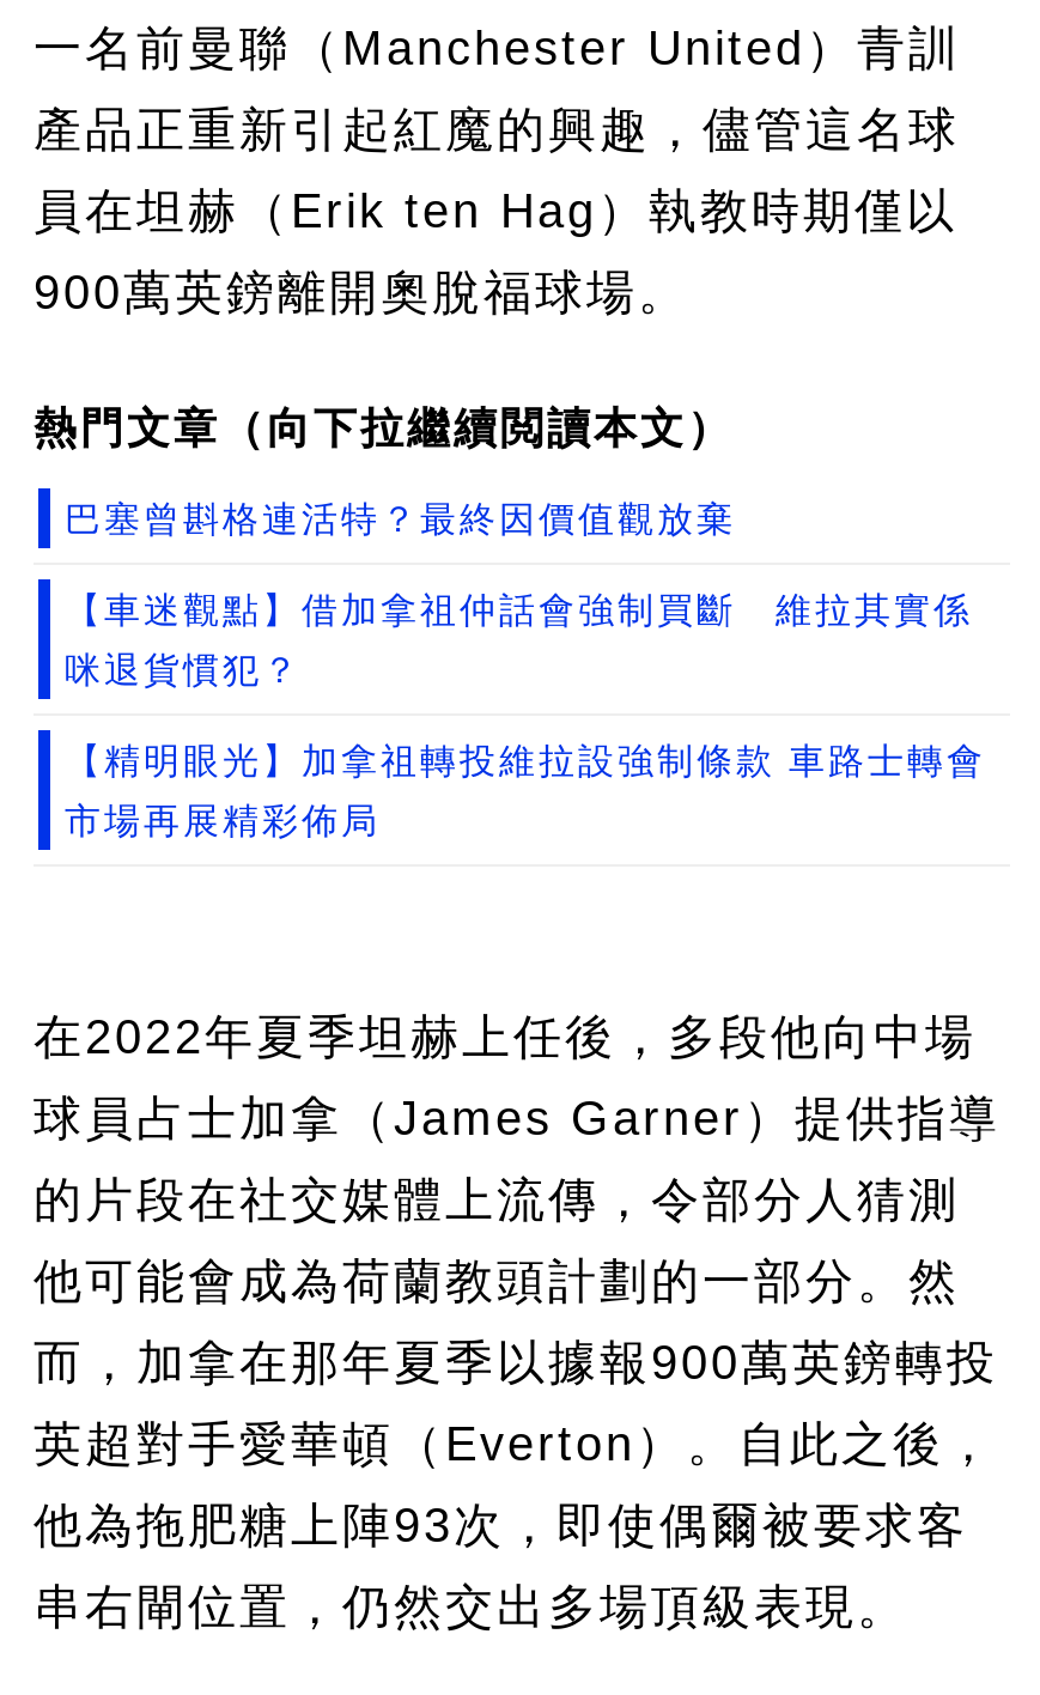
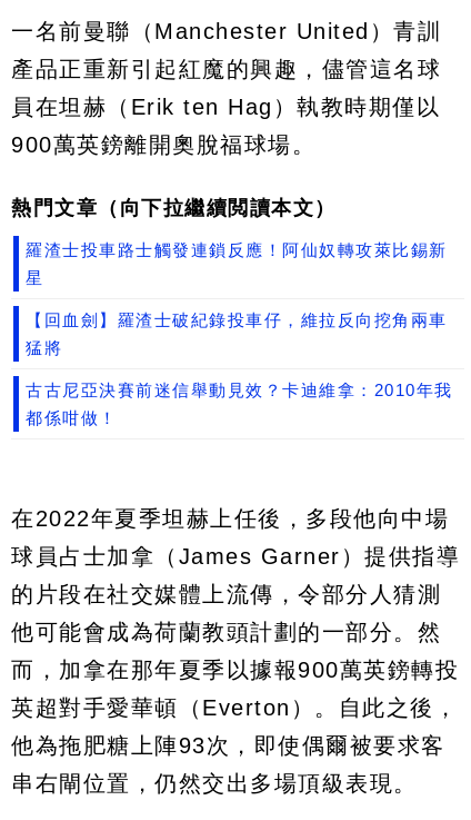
[65,498,986,840] 巴塞曾斟格連活特？最終因價值觀放棄 | 【車迷觀點】借加拿祖仲話會強制買斷 維拉其實係 | 咪退貨慣犯？ | 【精明眼光】加拿祖轉投維拉設強制條款 車路士轉會 | 市場再展精彩佈局 -> [26,240,453,427] 羅渣士投車路士觸發連鎖反應！阿仙奴轉攻萊比錫新 | 星 | 【回血劍】羅渣士破紀錄投車仔，維拉反向挖角兩車 | 猛將 | 古古尼亞決賽前迷信舉動見效？卡迪維拿：2010年我 | 都係咁做！

